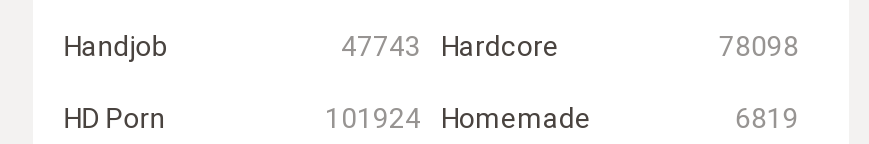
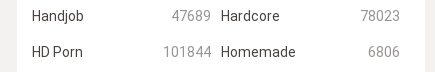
[341,30,559,62] 47743 Hardcore -> [171,8,280,24] 47689 Hardcore
[719,30,799,62] 78098 -> [360,8,400,24] 78023
[325,103,591,135] 101924 Homemade -> [163,44,296,60] 101844 Homemade
[735,103,799,135] 6819 -> [368,44,400,60] 6806

